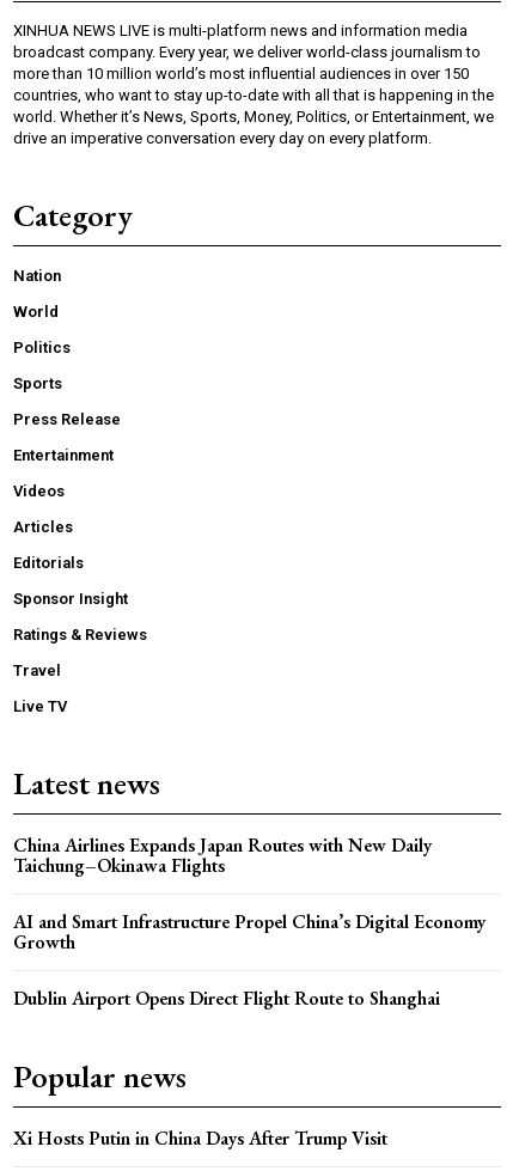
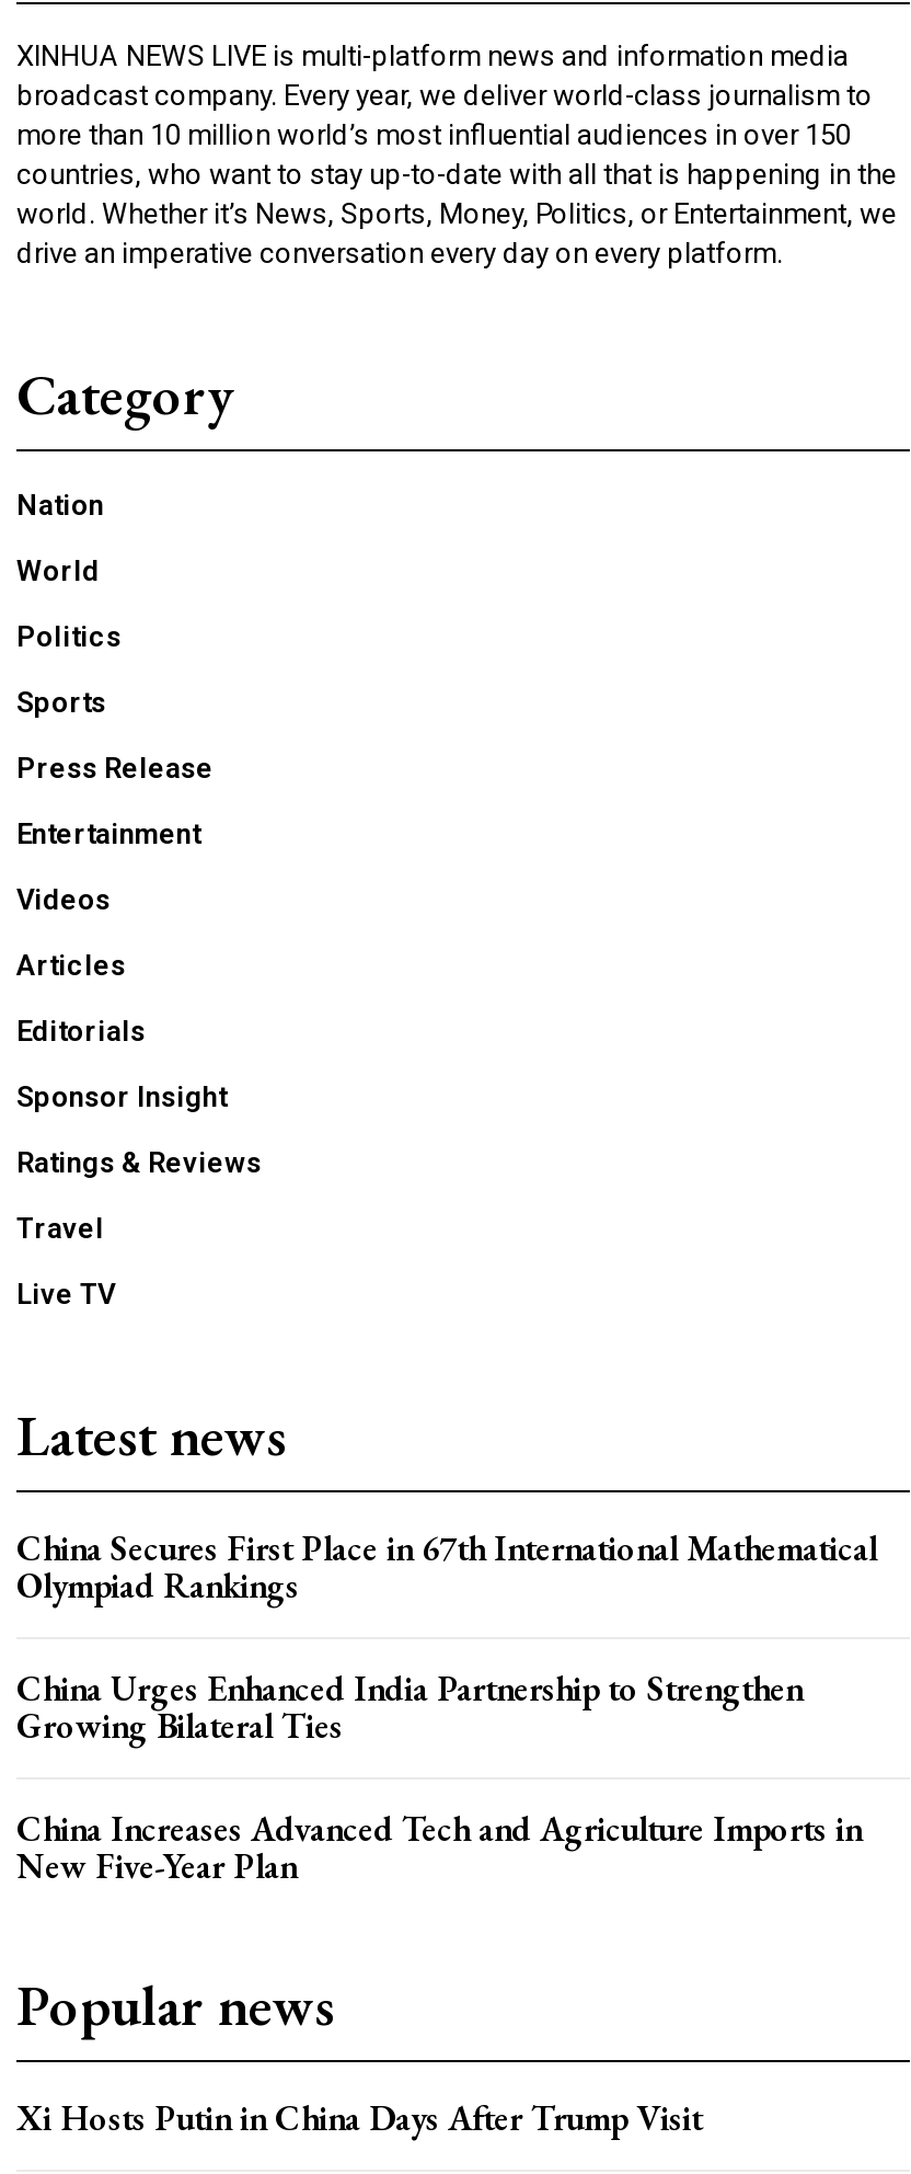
[13,832,432,877] China Airlines Expands Japan Routes with New Daily | Taichung–Okinawa Flights -> [16,1524,877,1608] China Secures First Place in 67th International Mathematical | Olympiad Rankings
[13,909,485,954] AI and Smart Infrastructure Propel China’s Digital Economy | Growth -> [16,1665,803,1748] China Urges Enhanced India Partnership to Strengthen | Growing Bilateral Ties
[13,985,440,1010] Dublin Airport Opens Direct Flight Route to Shanghai -> [16,1805,862,1888] China Increases Advanced Tech and Agriculture Imports in | New Five-Year Plan

